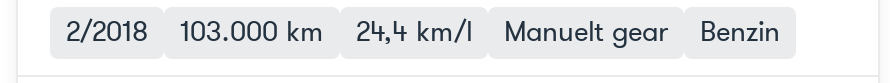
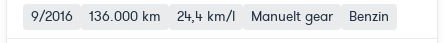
[66,13,324,51] 2/2018 | 103.000 km -> [31,7,161,26] 9/2016 | 136.000 km

